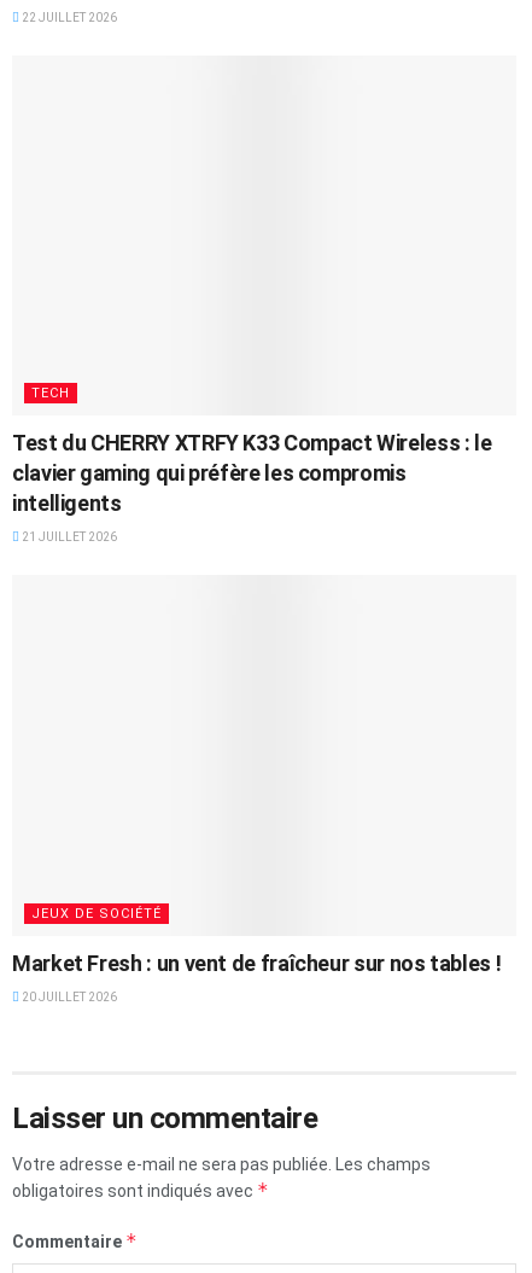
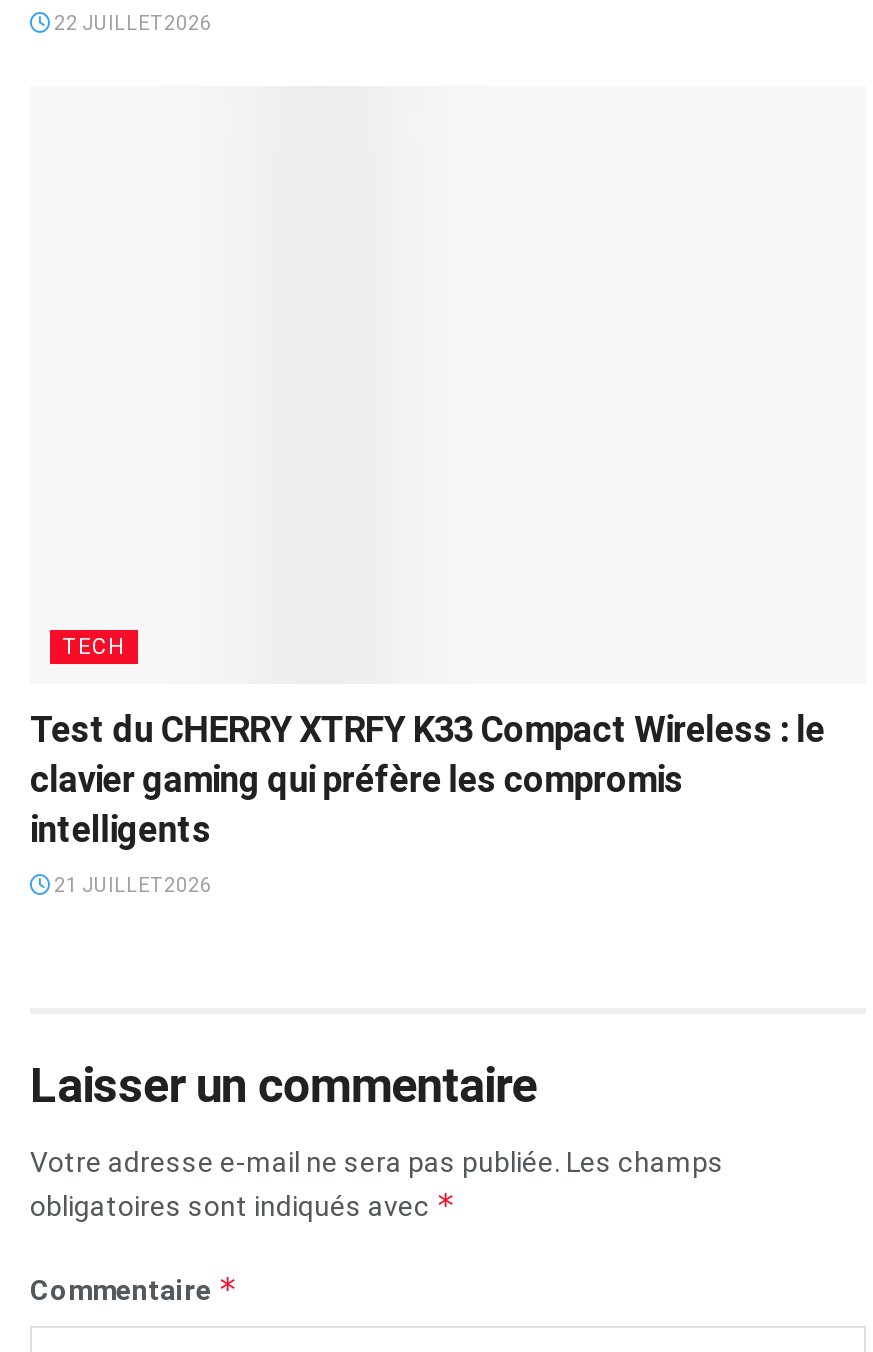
[12,906,501,1004] JEUX DE SOCIÉTÉ | Market Fresh : un vent de fraîcheur sur nos tables ! | 20 JUILLET 2026 -> none

